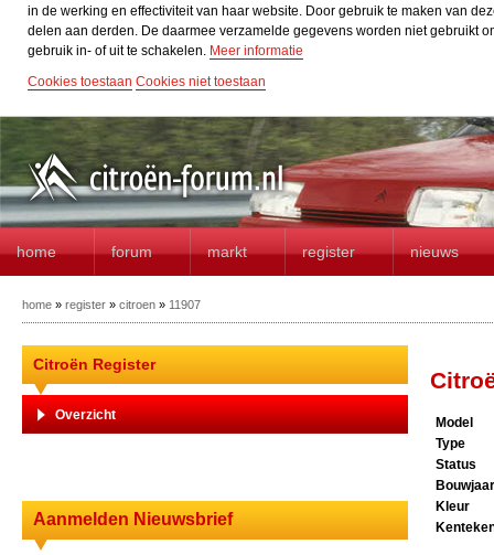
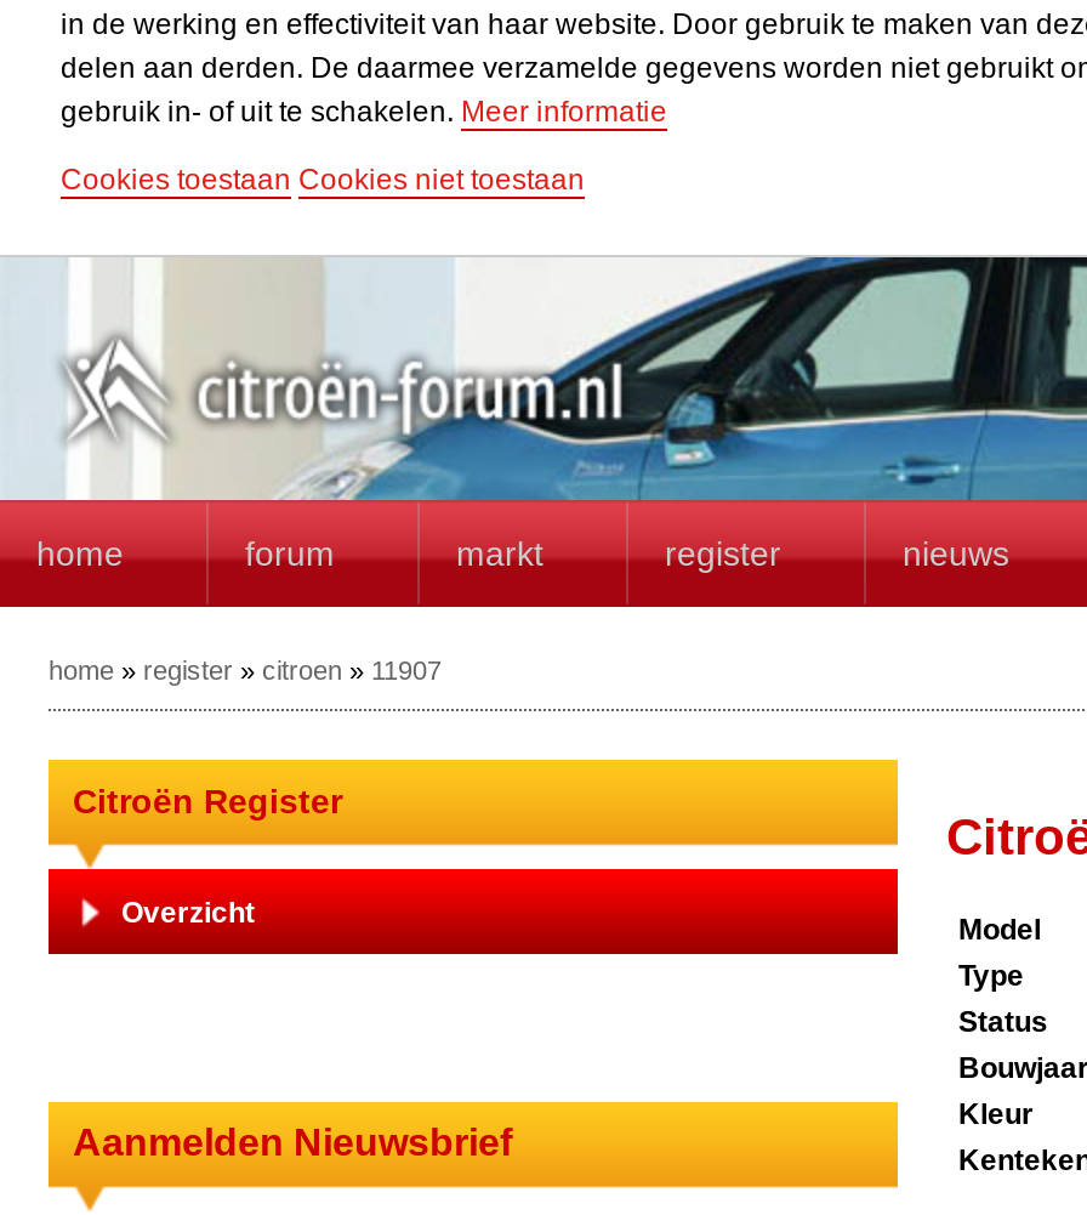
[3,116,491,228] [image] -> [7,255,1080,503] [image]

